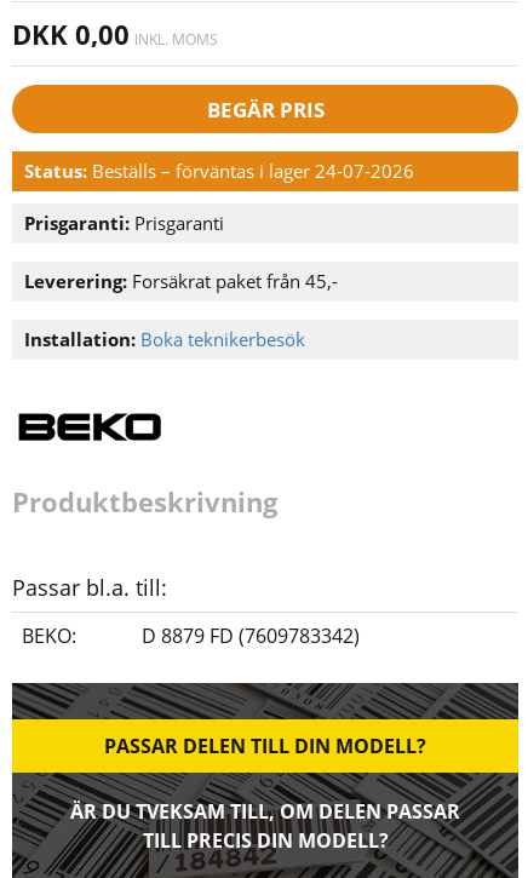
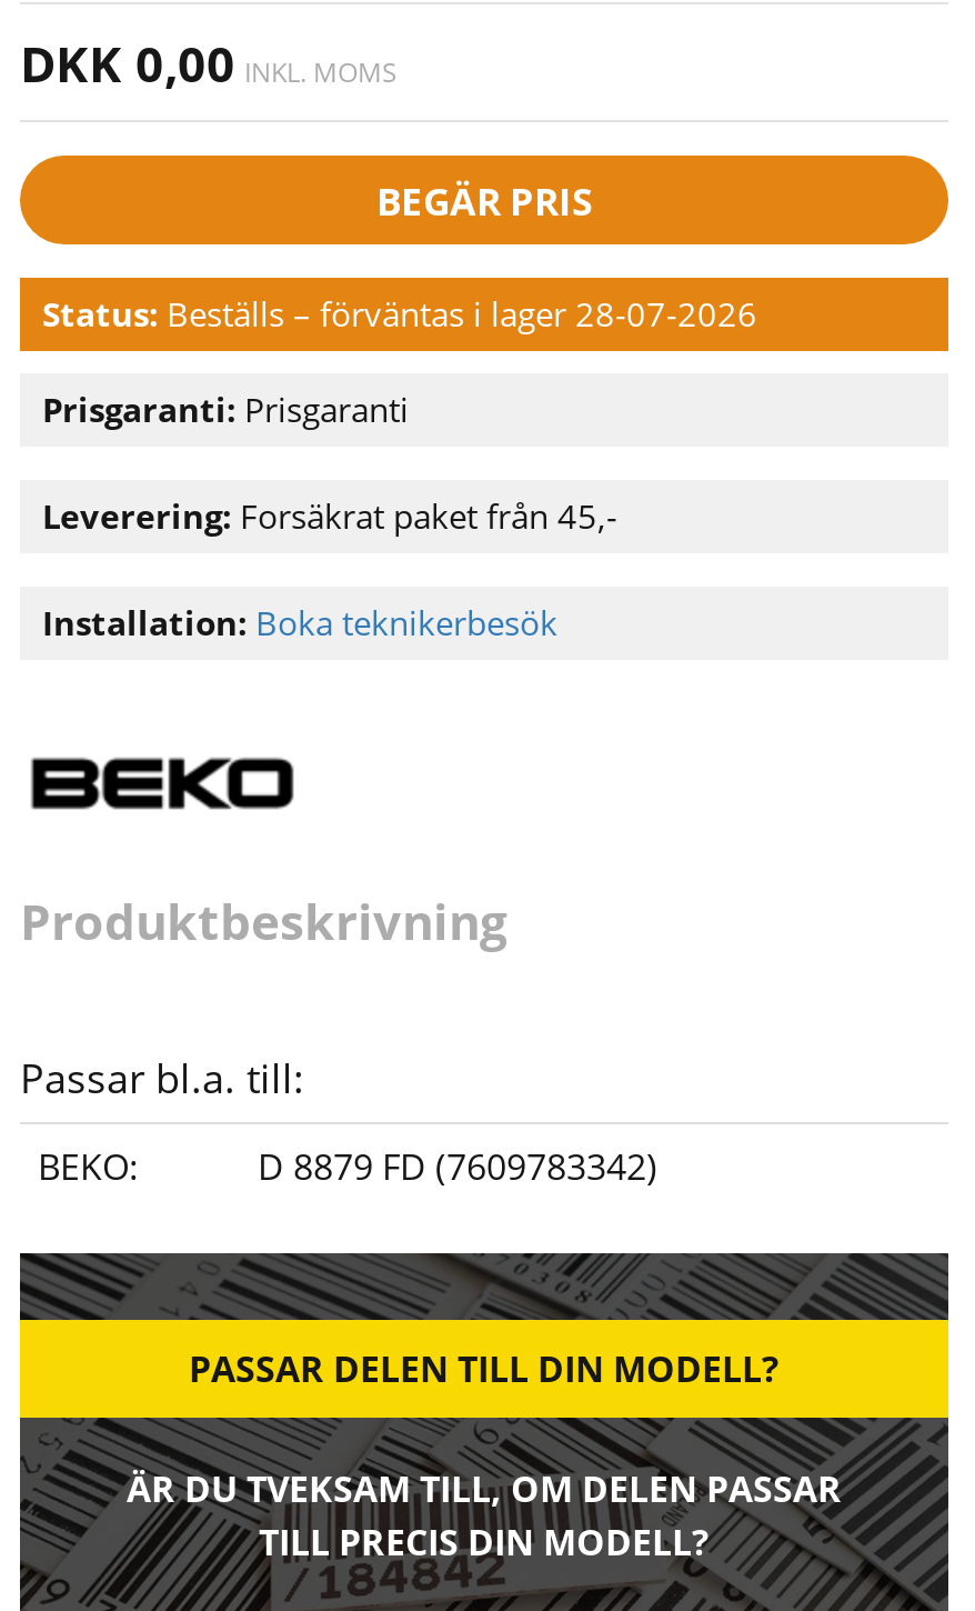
[24,159,414,183] Status: Beställs – förväntas i lager 24-07-2026 -> [42,292,757,336] Status: Beställs – förväntas i lager 28-07-2026

